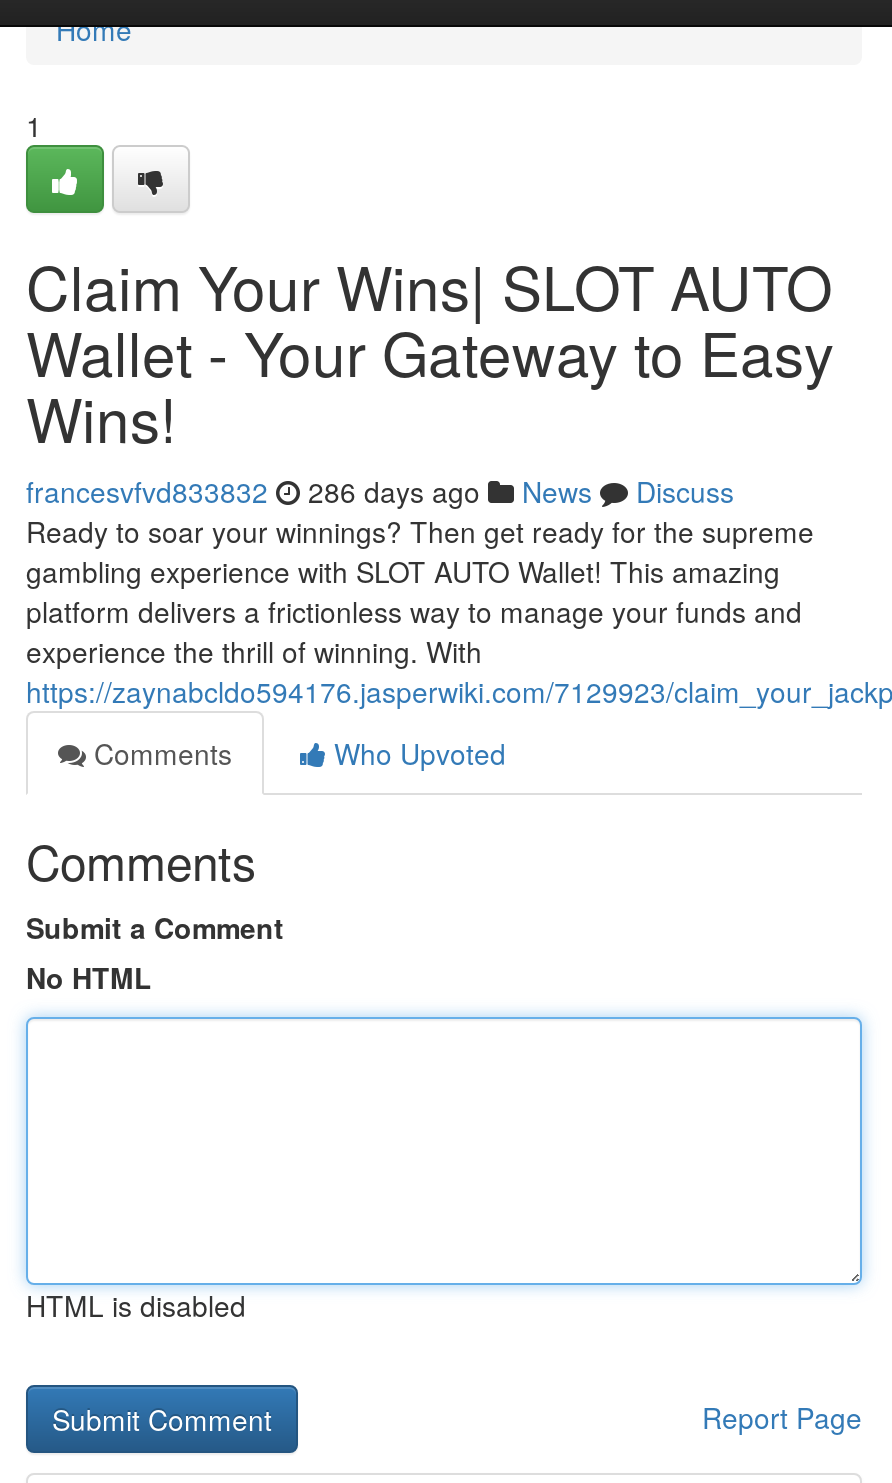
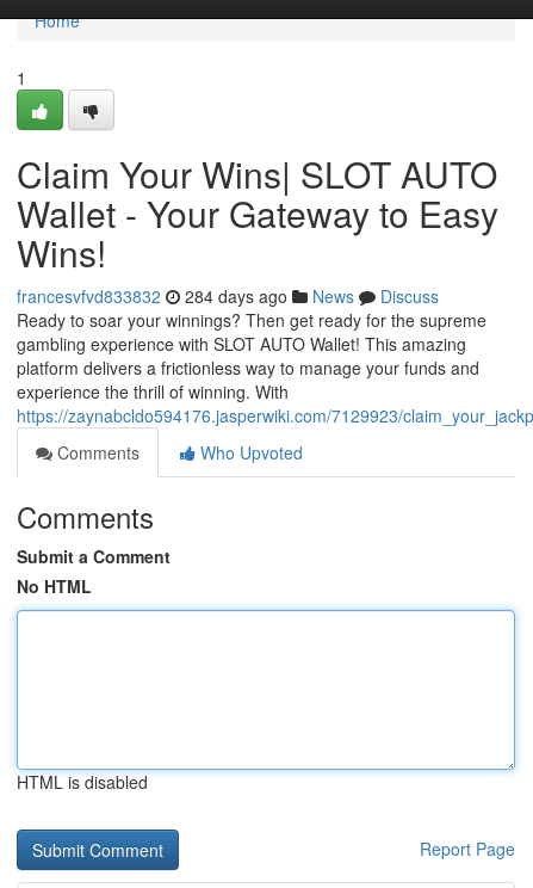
[26,471,734,511] francesvfvd833832 286 days ago News Discuss -> [17,284,439,308] francesvfvd833832 284 days ago News Discuss

